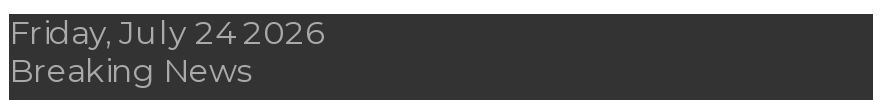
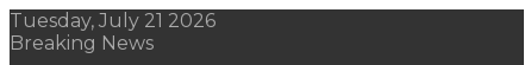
[9,14,323,52] Friday, July 24 2026 -> [10,9,215,32] Tuesday, July 21 2026

